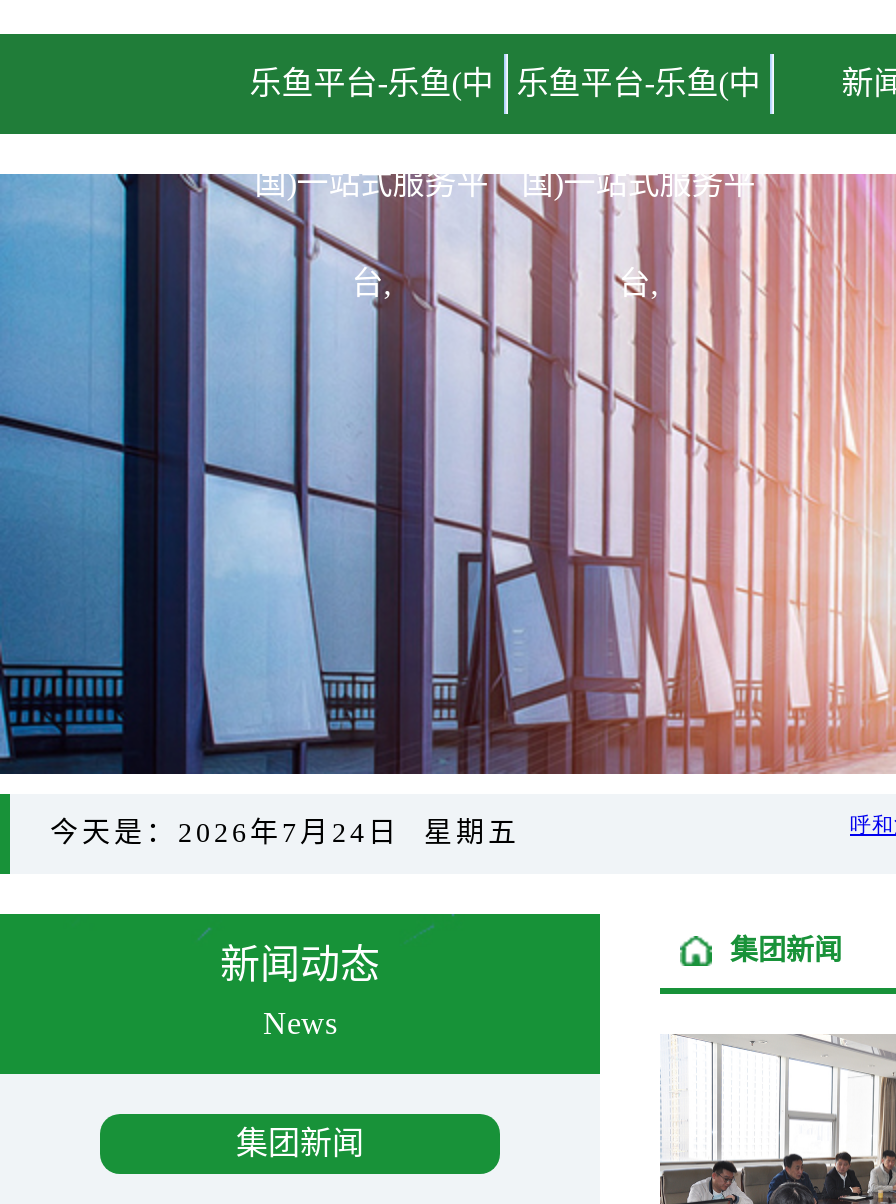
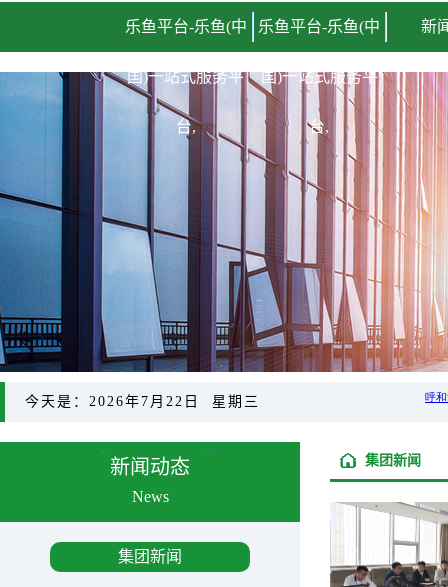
[50,818,520,848] 今天是：2026年7月24日 星期五 -> [25,394,260,409] 今天是：2026年7月22日 星期三

